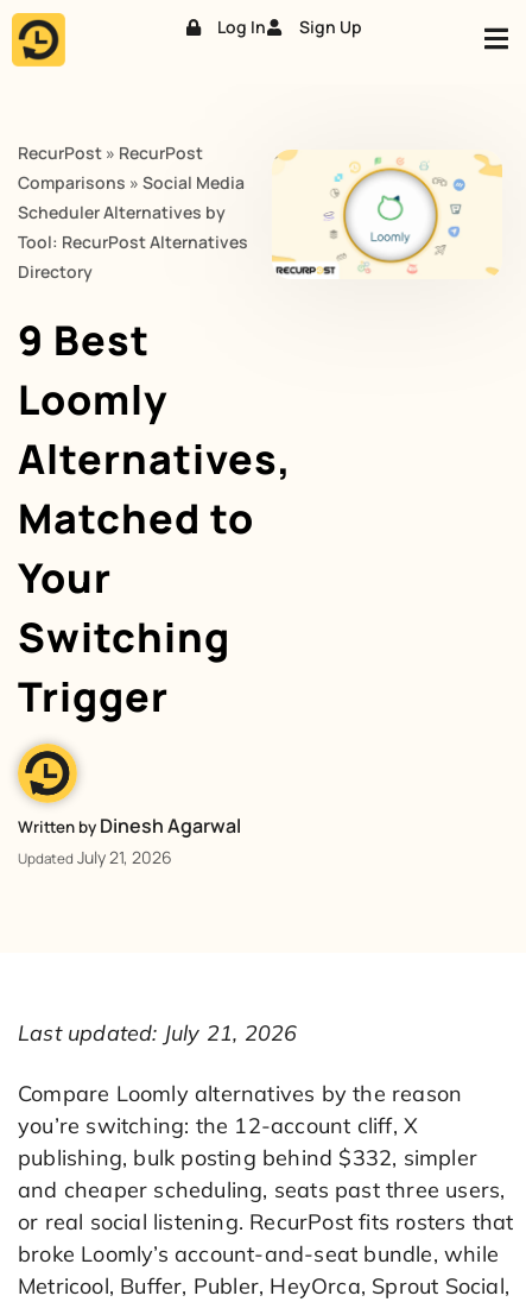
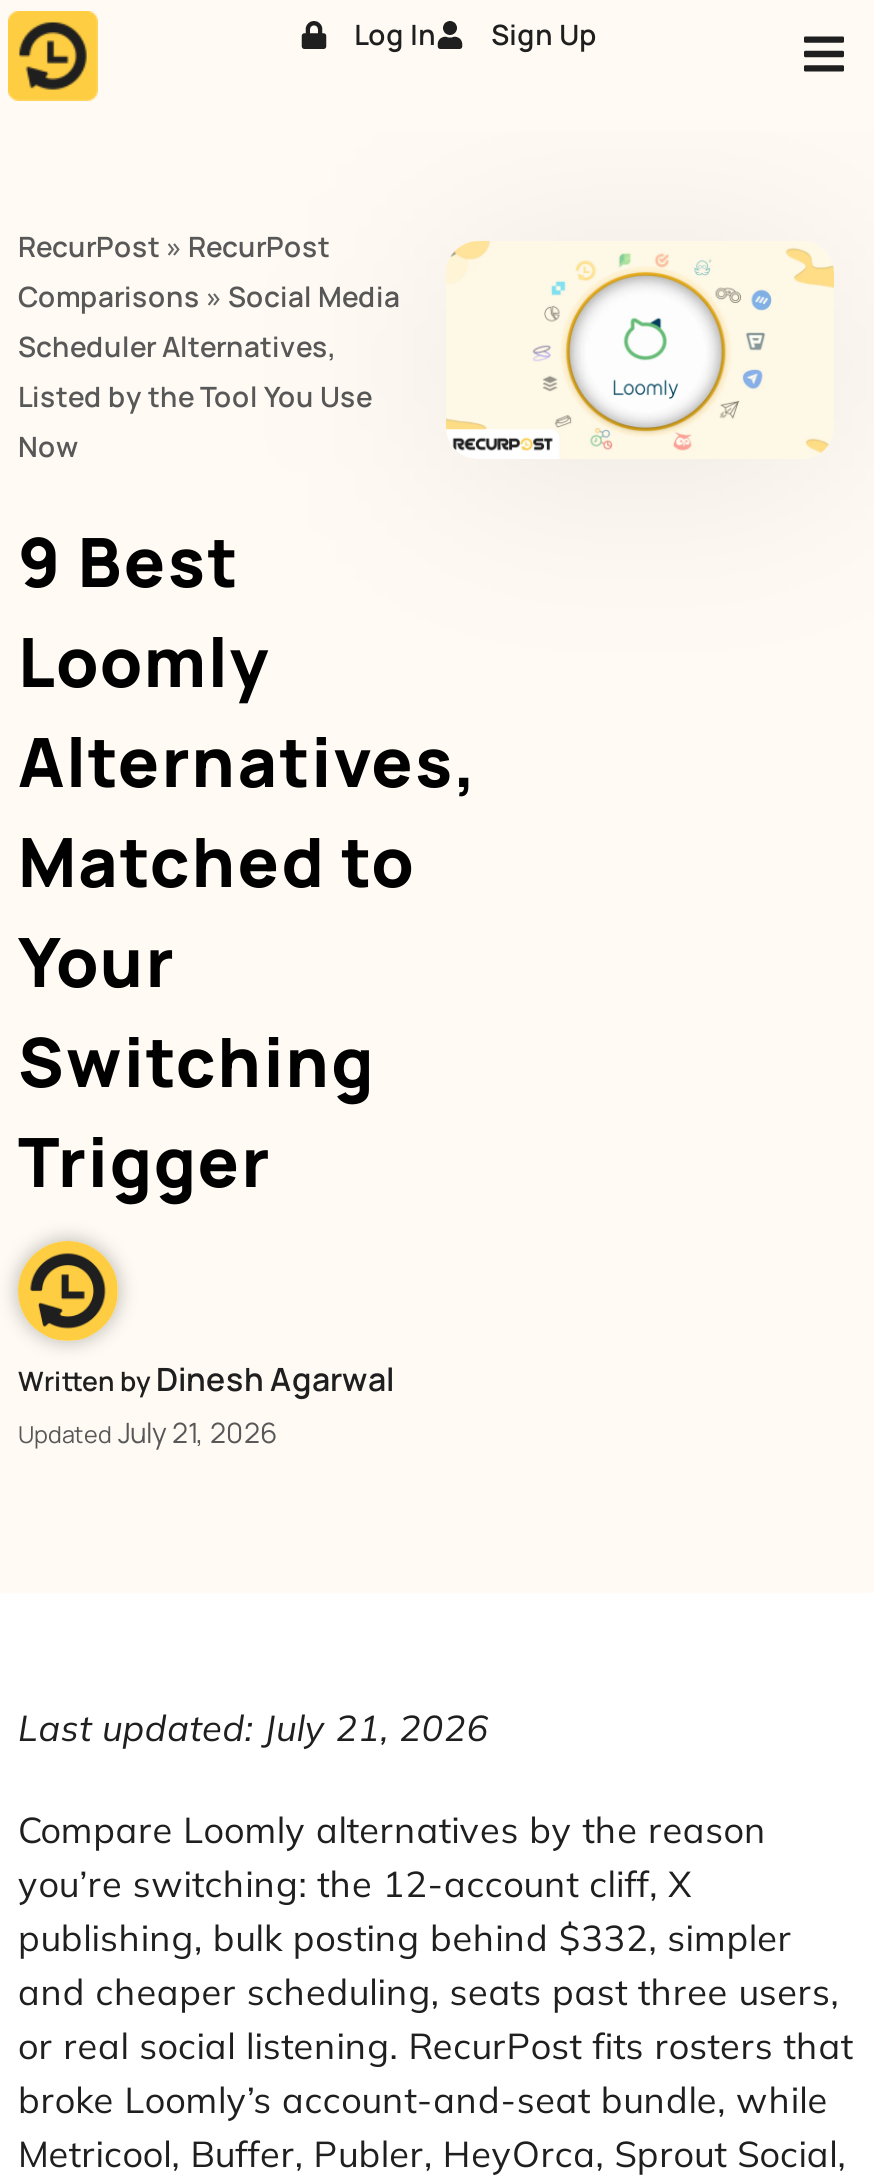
[18,201,248,283] Scheduler Alternatives by | Tool: RecurPost Alternatives | Directory -> [18,327,372,465] Scheduler Alternatives, | Listed by the Tool You Use | Now

